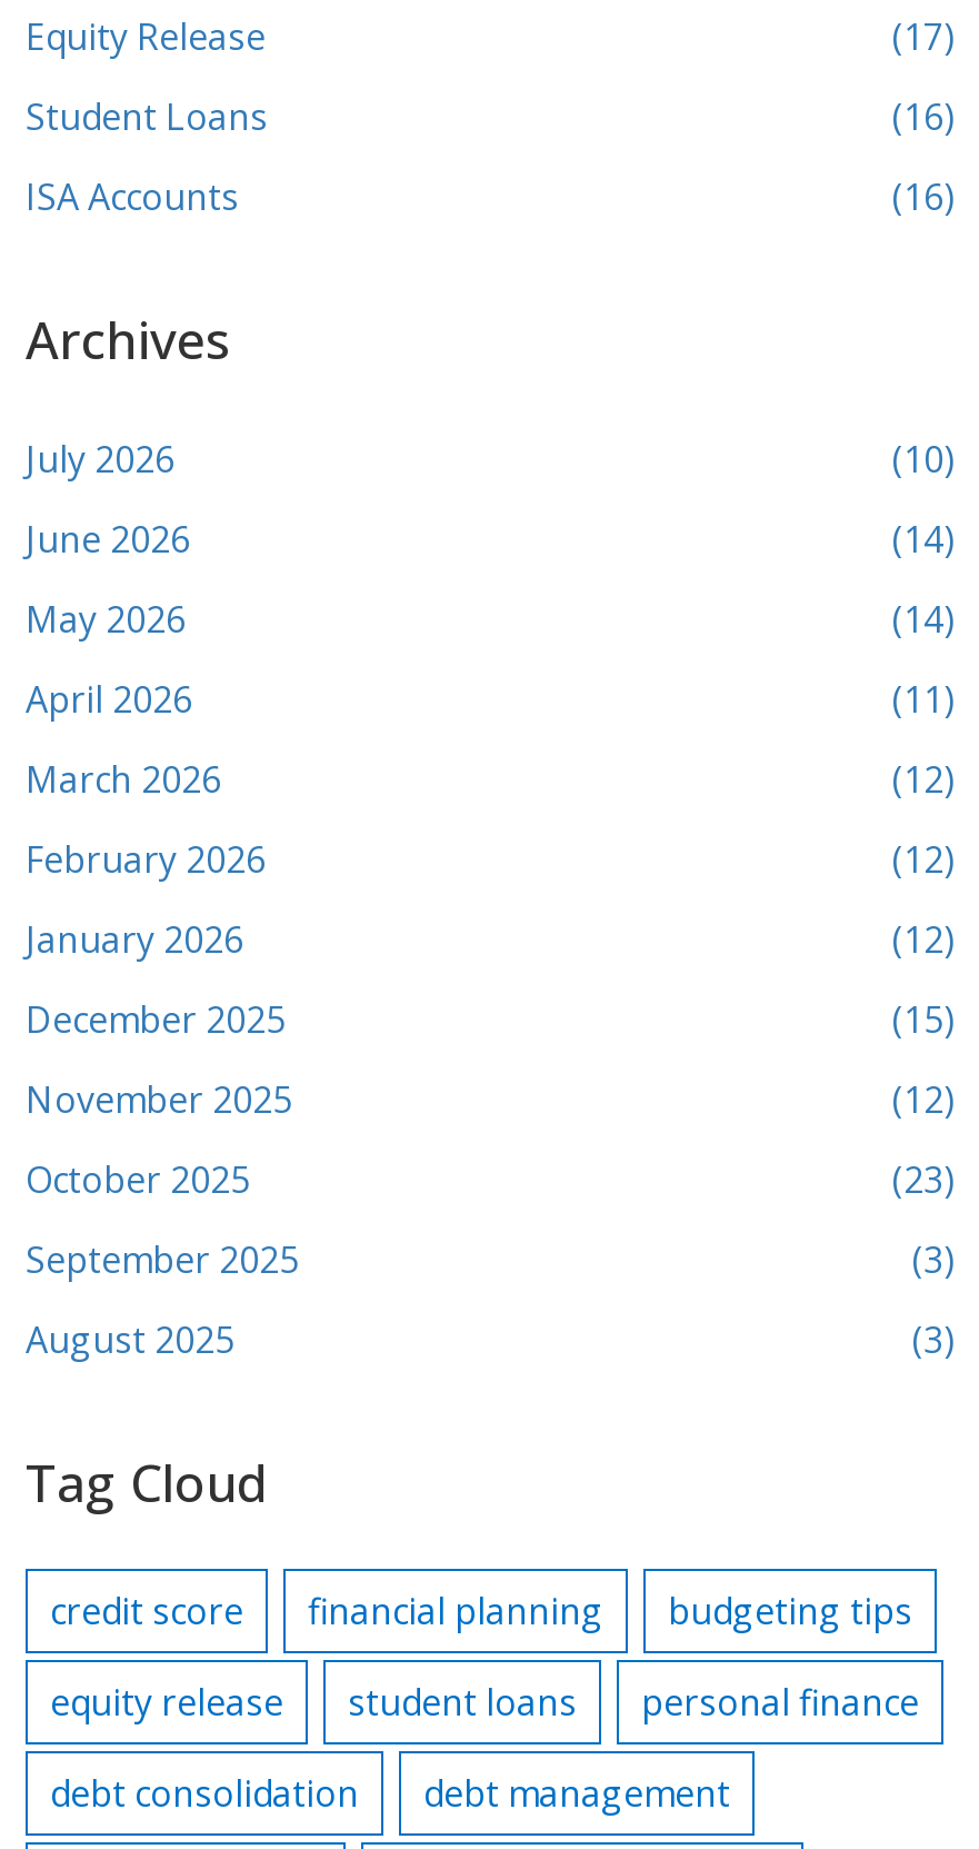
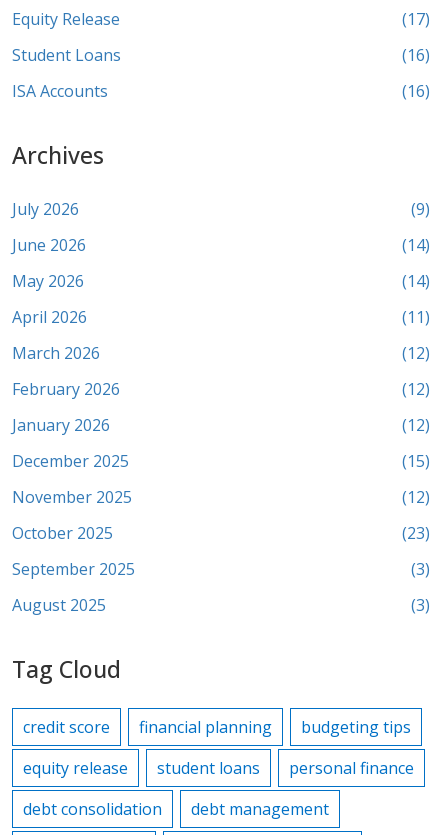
[892,435,955,484] (10) -> [411,198,430,220] (9)

